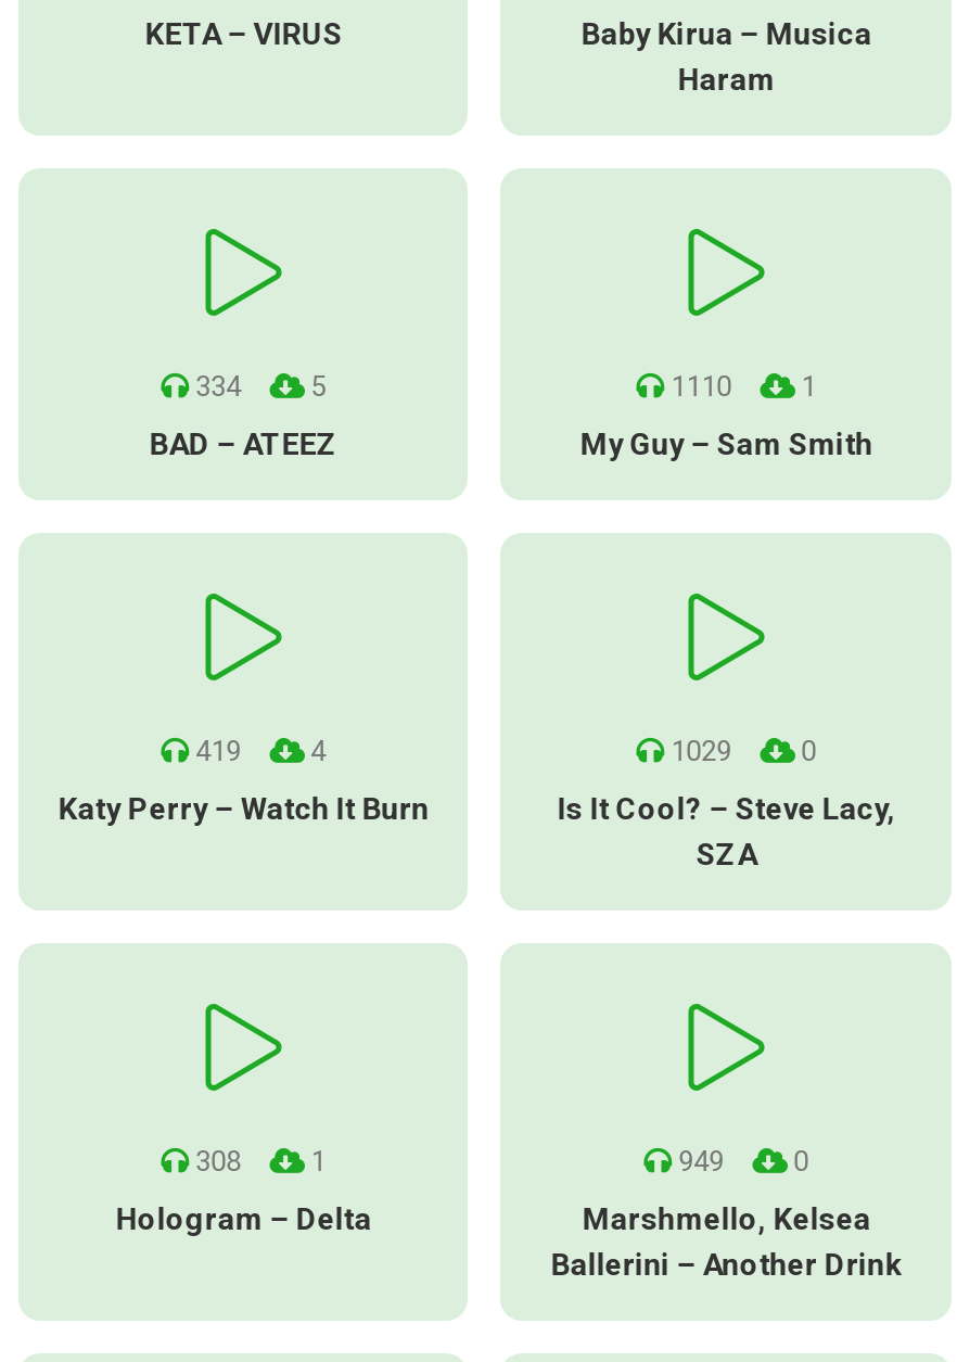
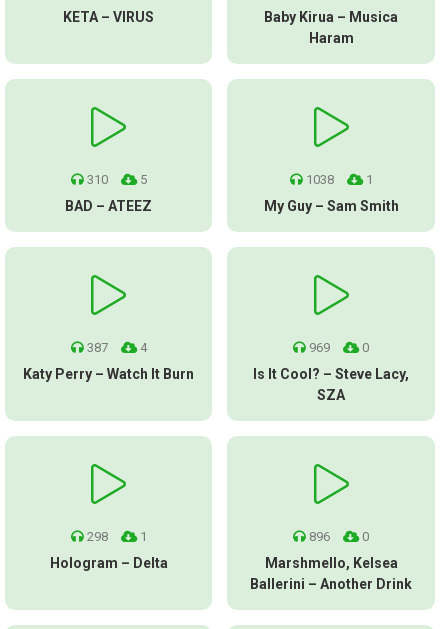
[189,370,326,403] 334 5 -> [84,172,147,187] 310 5
[665,370,817,403] 1110 1 -> [303,172,373,187] 1038 1
[189,735,326,767] 419 4 -> [84,340,147,355] 387 4
[665,735,817,767] 1029 0 -> [306,340,369,355] 969 0
[189,1145,326,1178] 308 1 -> [84,529,147,544] 298 1
[672,1145,809,1178] 949 0 -> [306,529,369,544] 896 0

